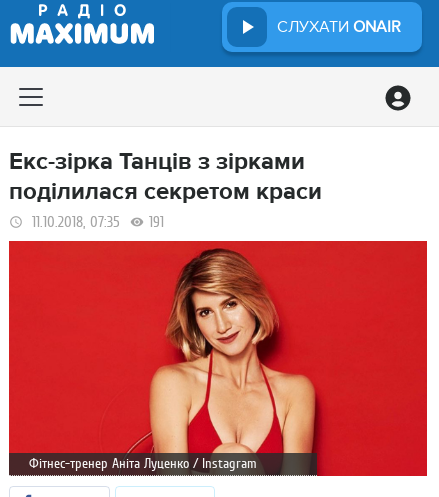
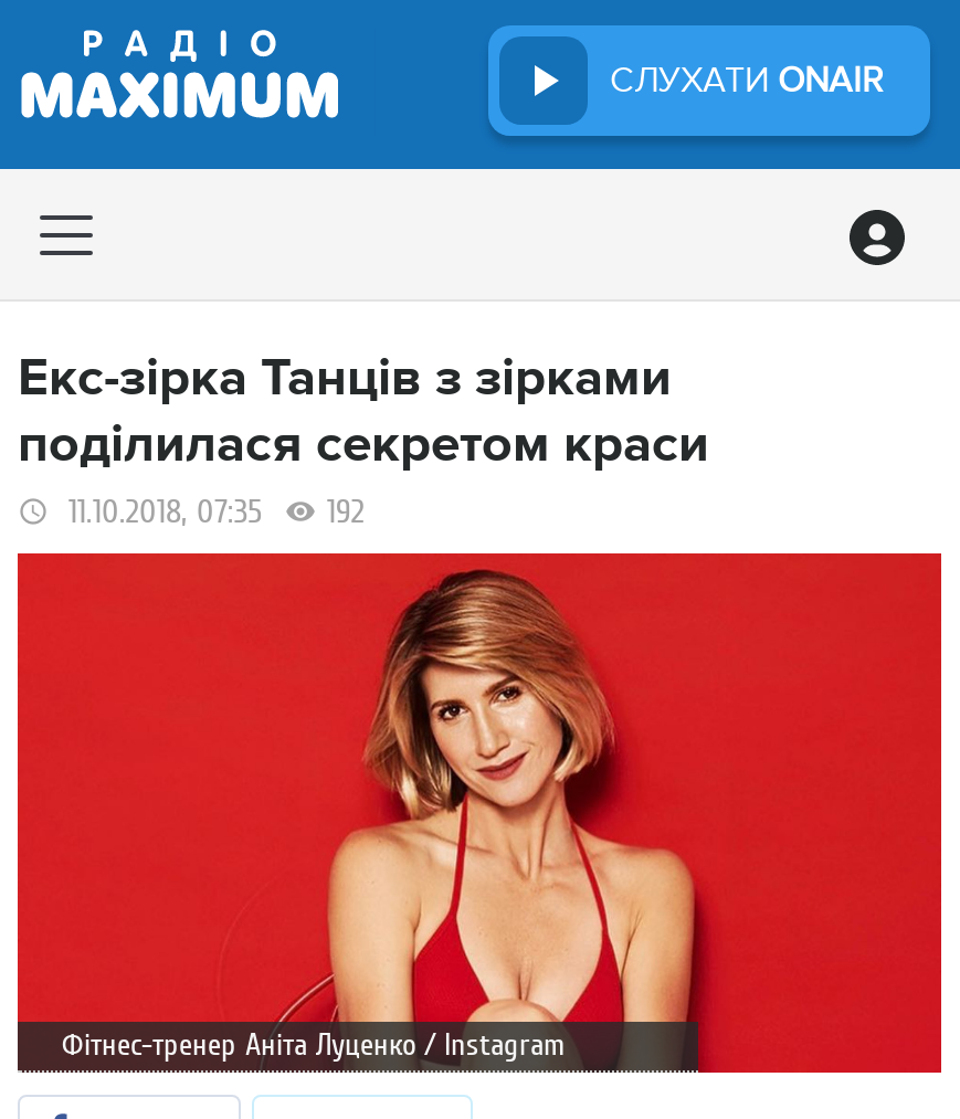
[32,214,164,231] 11.10.2018, 07:35 191 -> [68,494,365,531] 11.10.2018, 07:35 192

